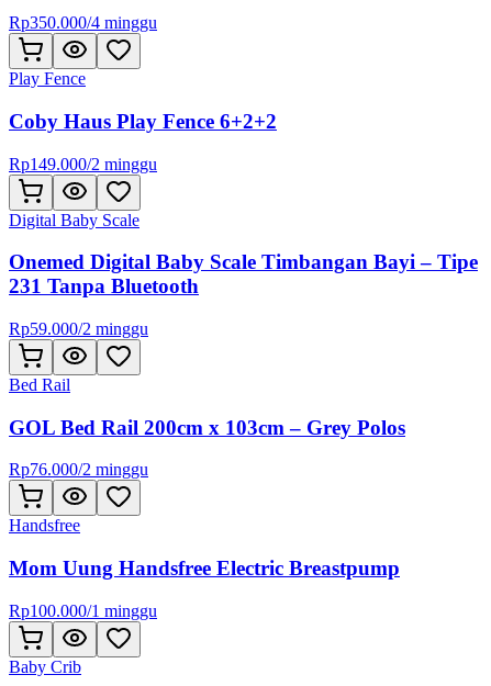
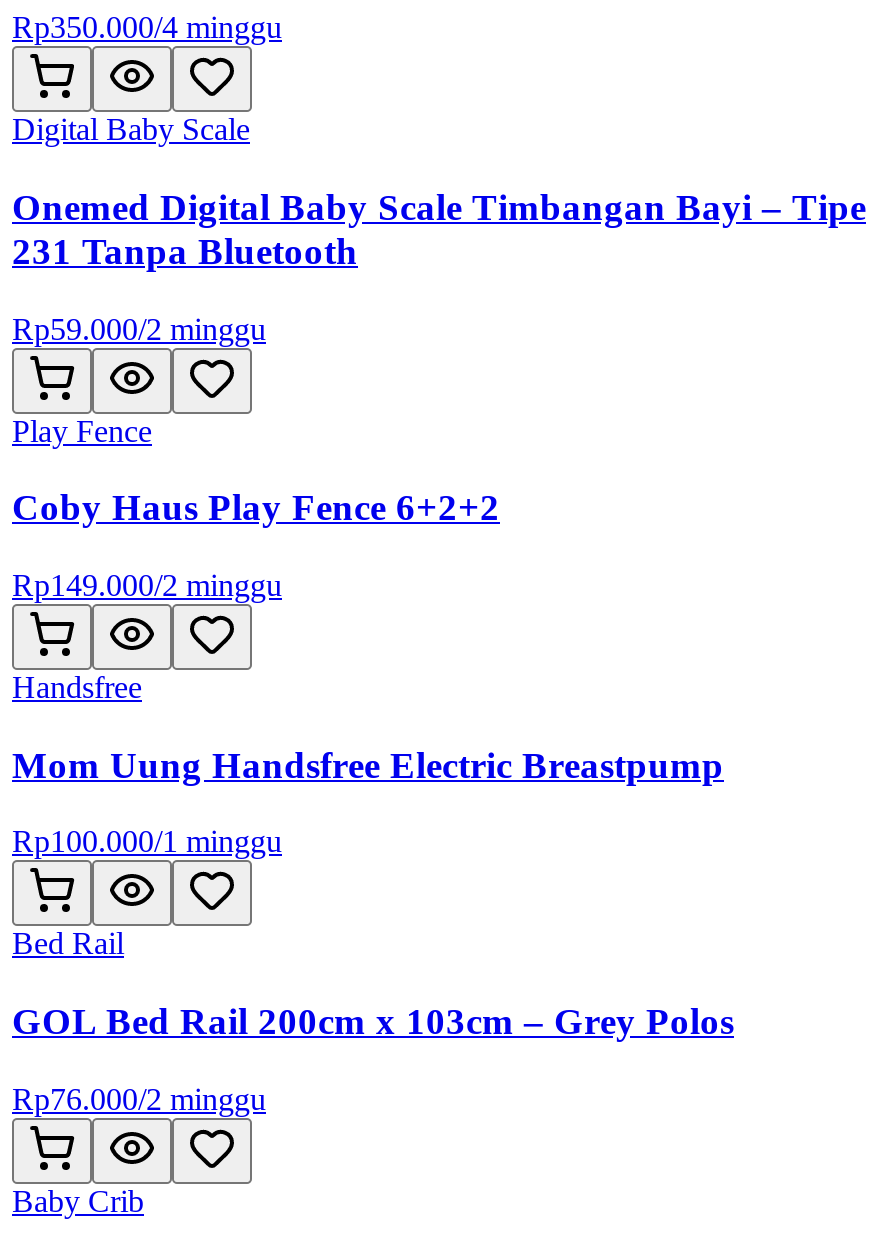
moved [9,69,277,173] -> [12,413,500,602]: Play Fence | Coby Haus Play Fence 6+2+2 | Rp149.000/2 minggu
moved [9,210,478,338] -> [12,112,866,345]: Digital Baby Scale | Onemed Digital Baby Scale Timbangan Bayi – Tipe | 231 Tanpa Bluetooth | Rp59.000/2 minggu
moved [9,375,405,479] -> [12,927,734,1116]: Bed Rail | GOL Bed Rail 200cm x 103cm – Grey Polos | Rp76.000/2 minggu
moved [9,516,400,620] -> [12,670,724,859]: Handsfree | Mom Uung Handsfree Electric Breastpump | Rp100.000/1 minggu

